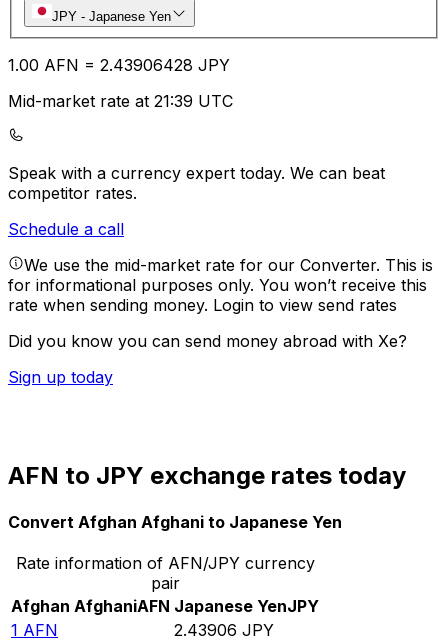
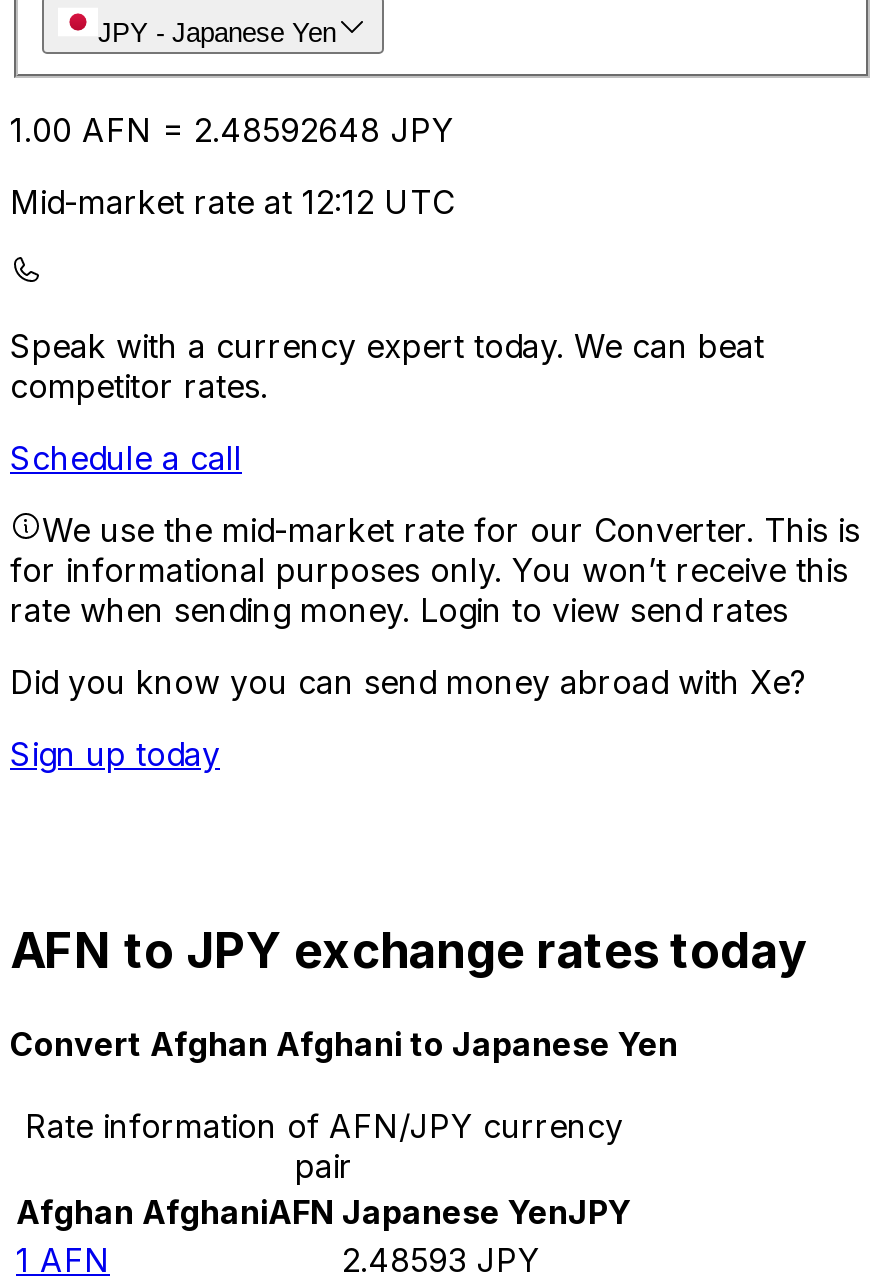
[8,55,230,75] 1.00 AFN = 2.43906428 JPY -> [10,111,454,151] 1.00 AFN = 2.48592648 JPY
[8,91,233,111] Mid-market rate at 21:39 UTC -> [10,183,454,223] Mid-market rate at 12:12 UTC
[174,620,274,640] 2.43906 JPY -> [342,1240,540,1280] 2.48593 JPY

